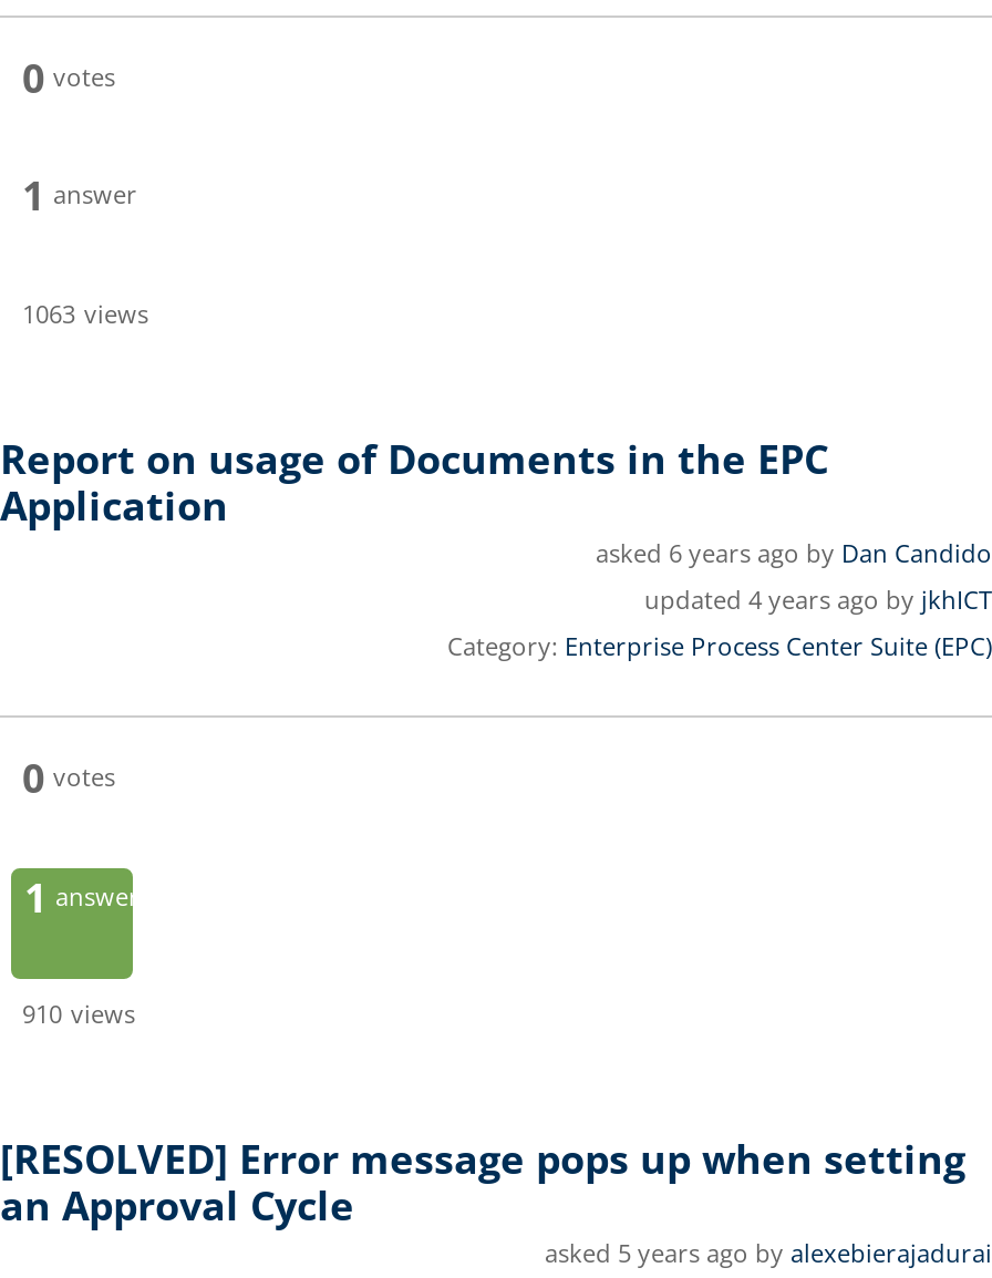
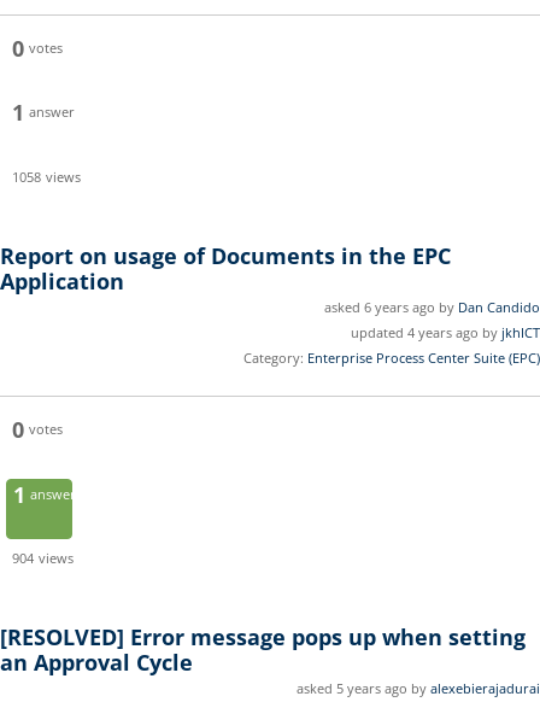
[22,297,148,330] 1063 views -> [12,168,81,186] 1058 views
[22,996,135,1030] 910 views -> [12,549,74,567] 904 views

